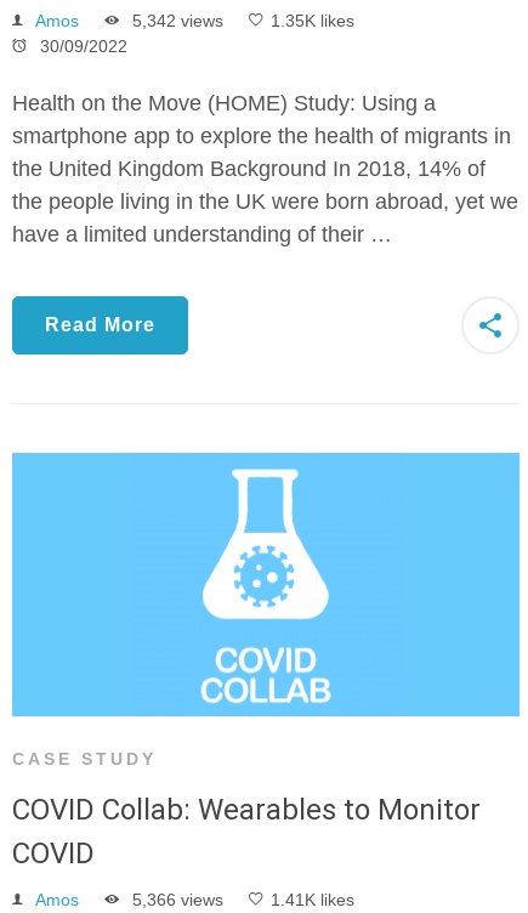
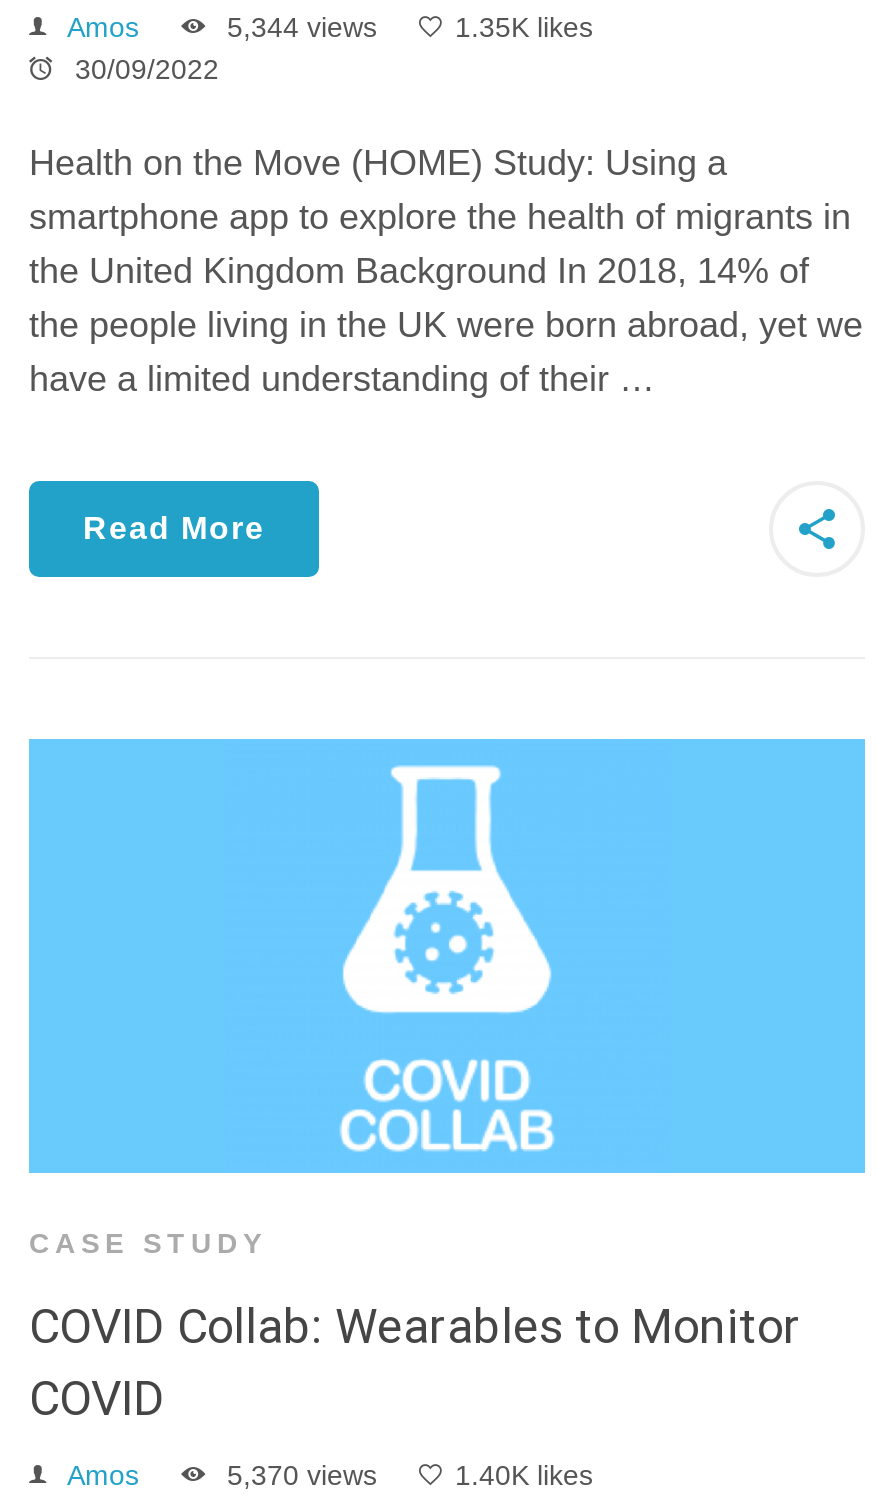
[127,11,223,30] 5,342 views -> [219,10,377,42] 5,344 views
[127,890,223,909] 5,366 views -> [219,1459,377,1491] 5,370 views
[271,890,354,909] 1.41K likes -> [455,1459,593,1491] 1.40K likes

